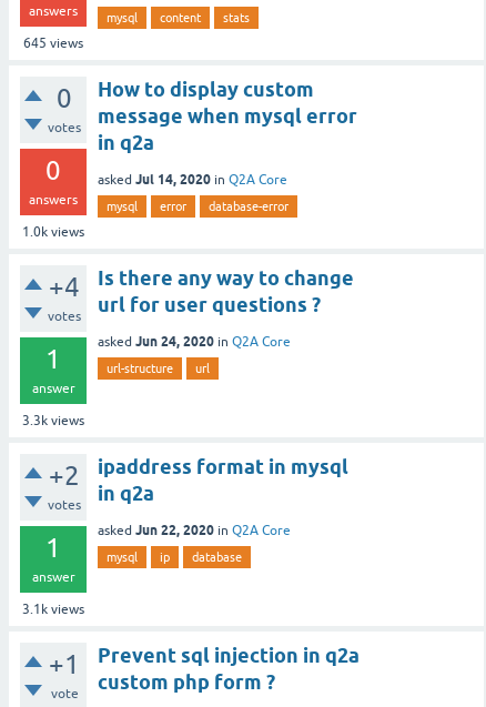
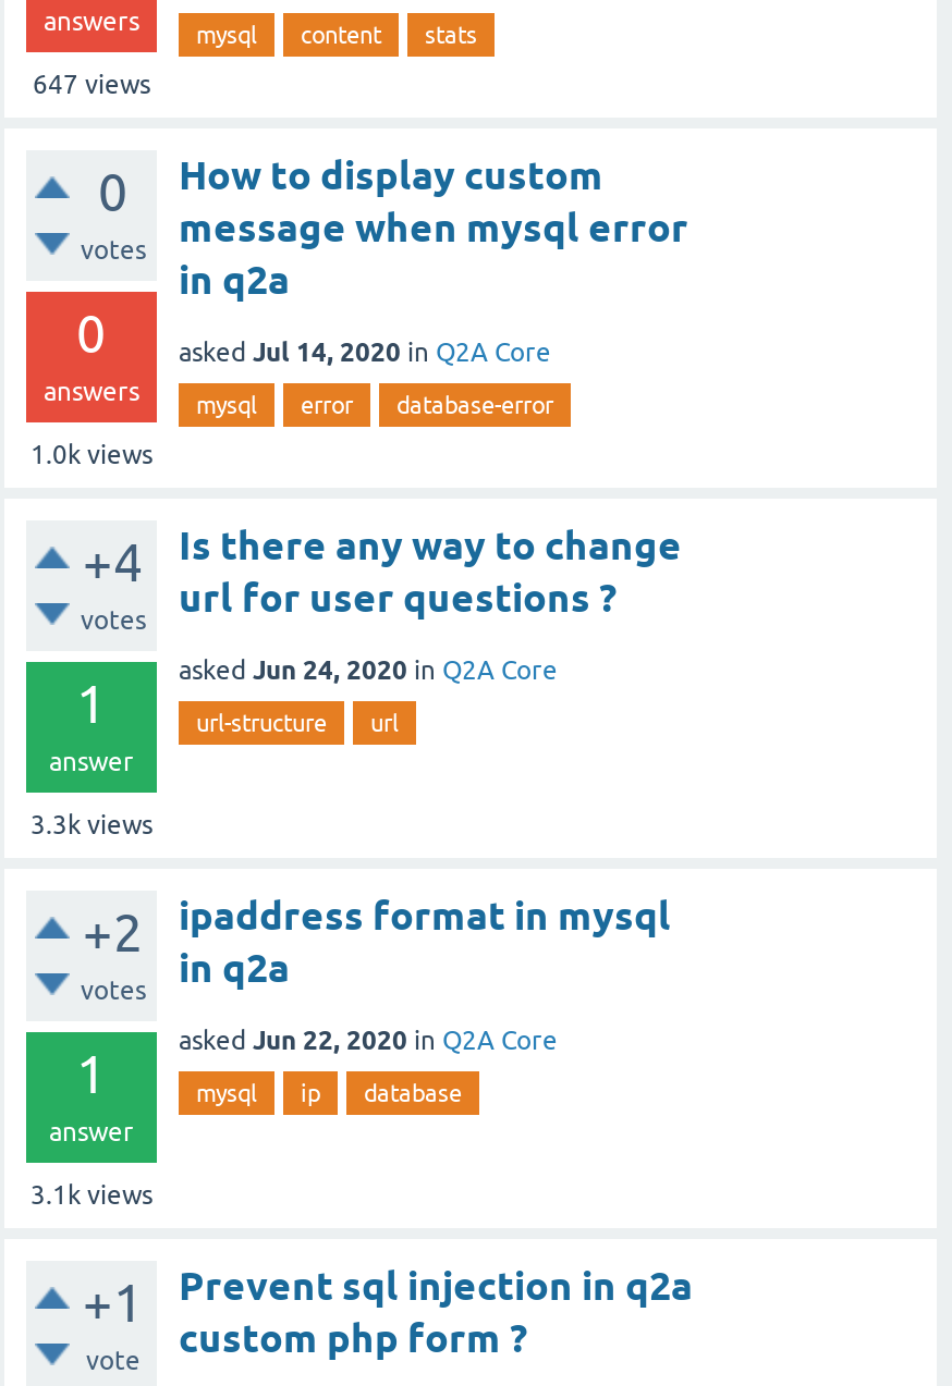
[23,36,83,51] 645 views -> [33,70,150,100] 647 views

